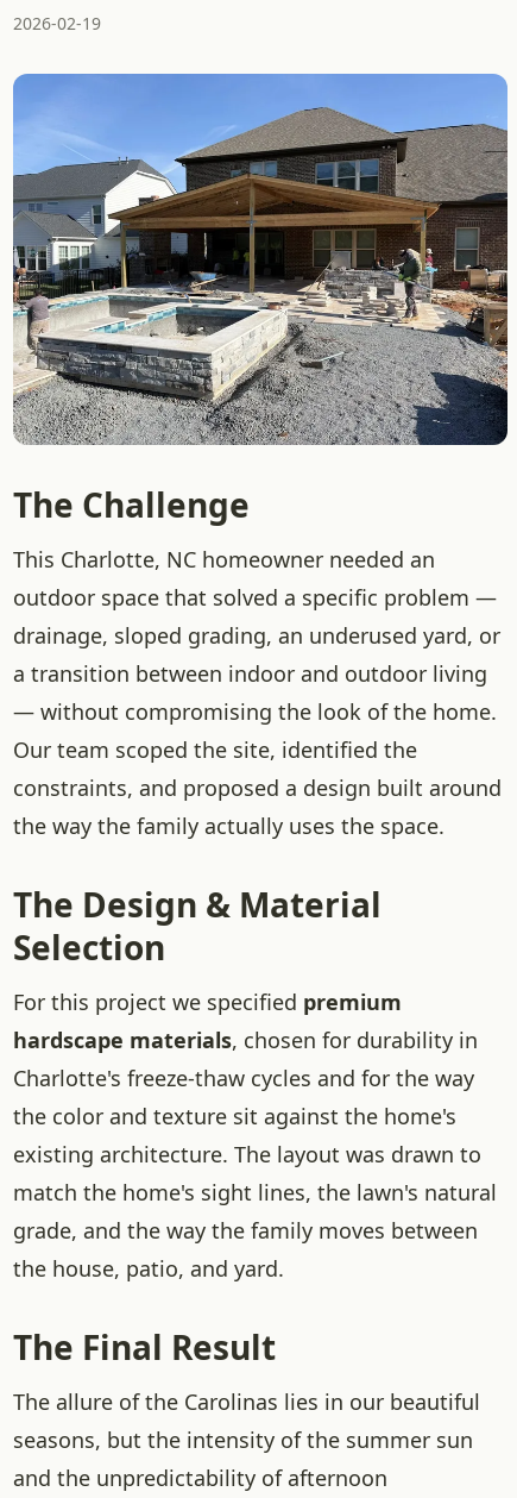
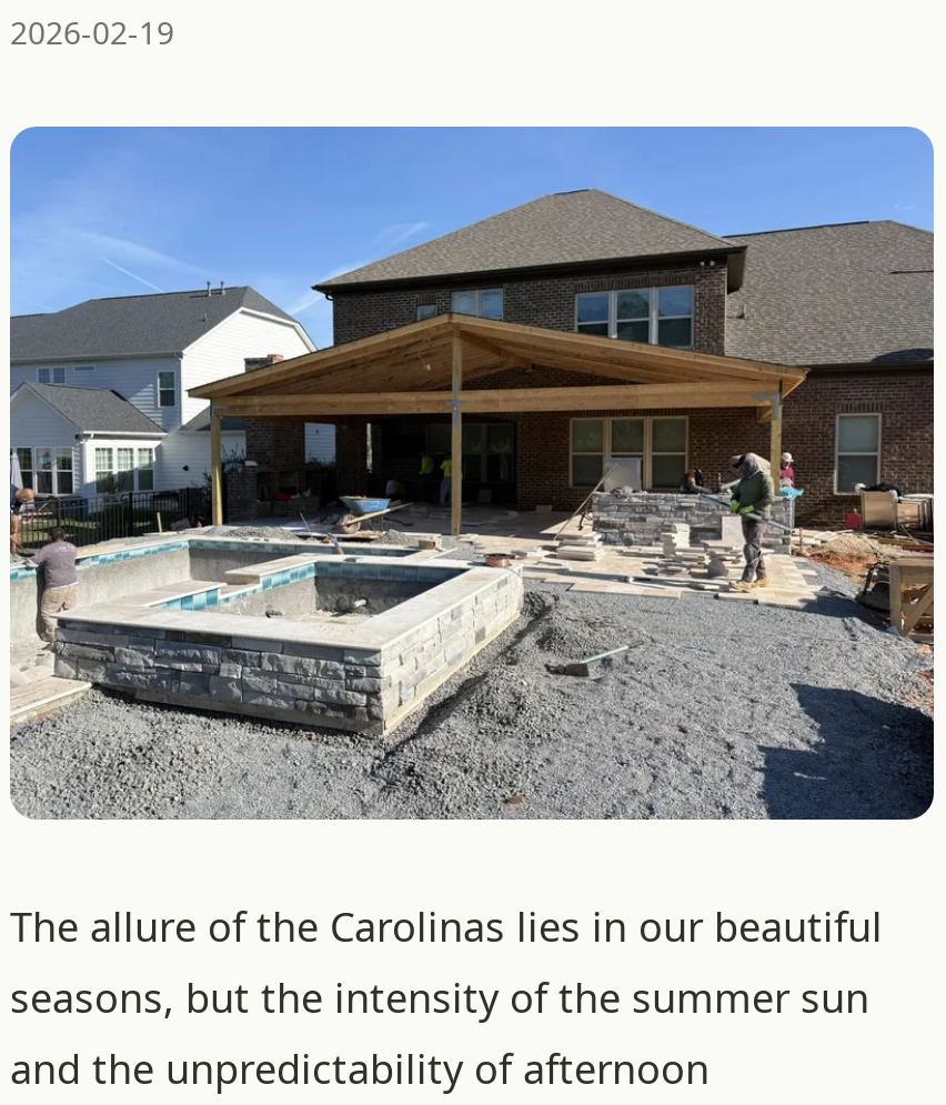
[13,482,502,1369] The Challenge | This Charlotte, NC homeowner needed an | outdoor space that solved a specific problem — | drainage, sloped grading, an underused yard, or | a transition between indoor and outdoor living | — without compromising the look of the home. | Our team scoped the site, identified the | constraints, and proposed a design built around | the way the family actually uses the space. | The Design & Material | Selection | For this project we specified premium | hardscape materials, chosen for durability in | Charlotte's freeze-thaw cycles and for the way | the color and texture sit against the home's | existing architecture. The layout was drawn to | match the home's sight lines, the lawn's natural | grade, and the way the family moves between | the house, patio, and yard. | The Final Result -> none

